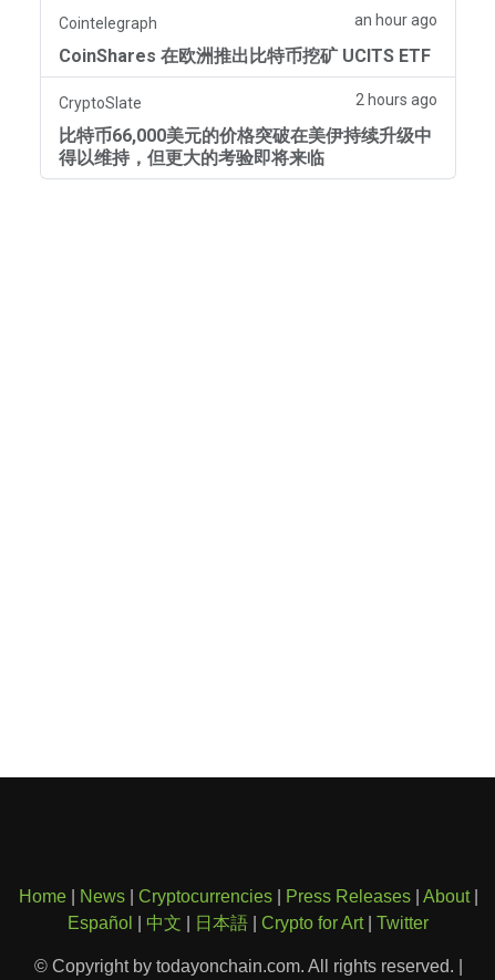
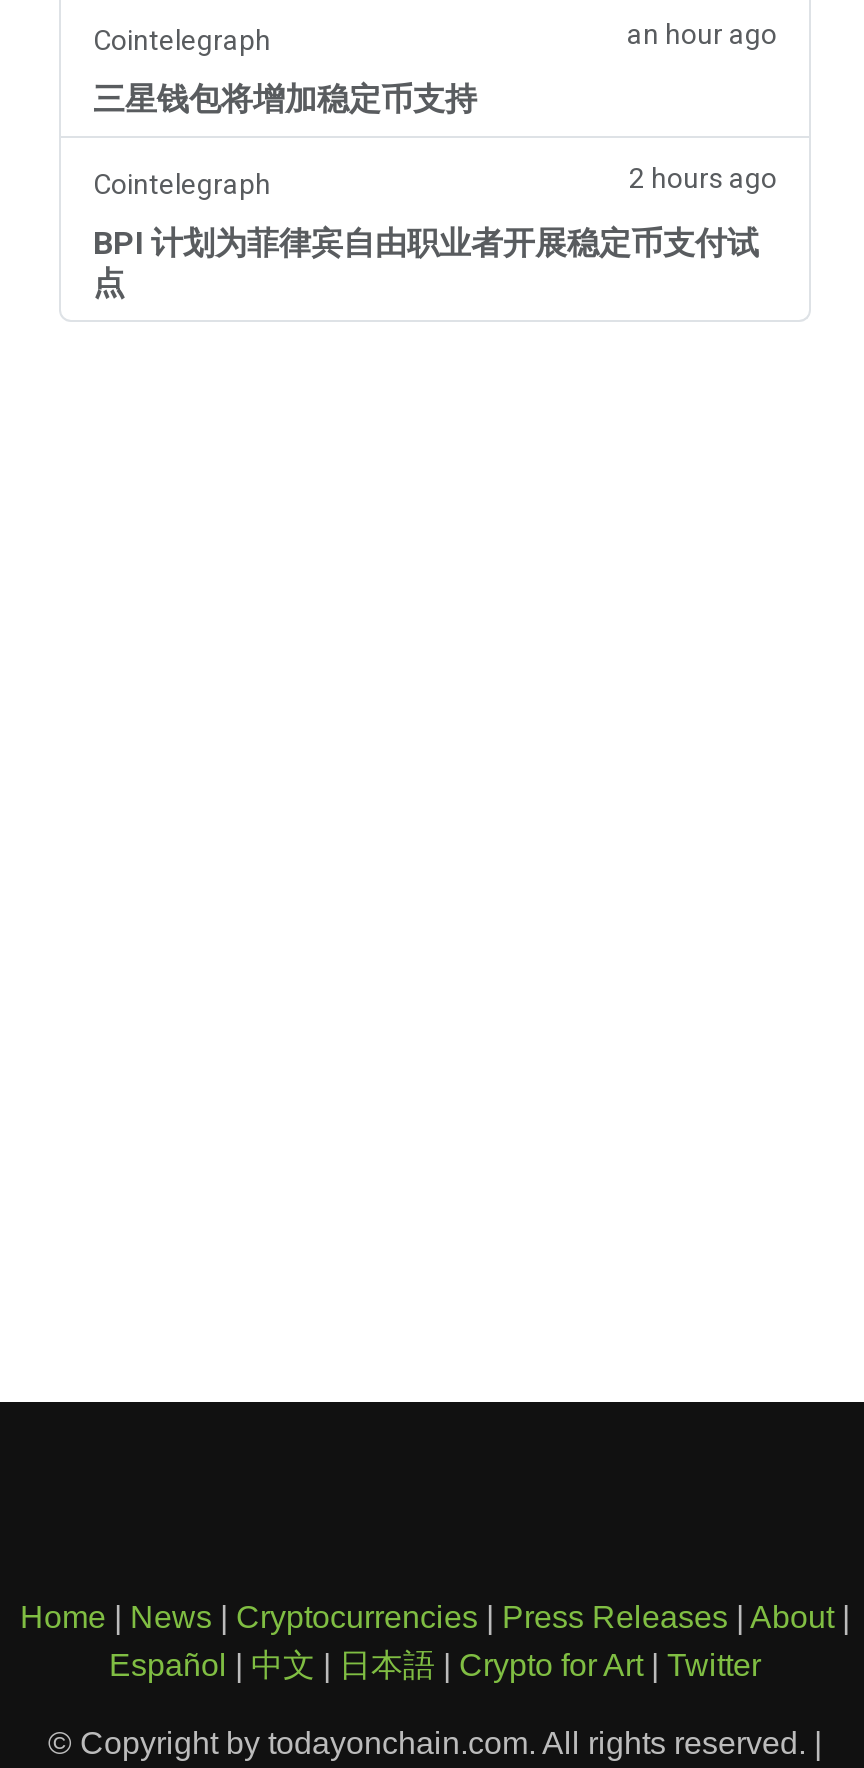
[59,45,431,66] CoinShares 在欧洲推出比特币挖矿 UCITS ETF -> [93,80,477,118] 三星钱包将增加稳定币支持
[59,94,142,112] CryptoSlate -> [93,168,271,200] Cointelegraph
[59,125,432,168] 比特币66,000美元的价格突破在美伊持续升级中 | 得以维持，但更大的考验即将来临 -> [93,224,759,302] BPI 计划为菲律宾自由职业者开展稳定币支付试 | 点

